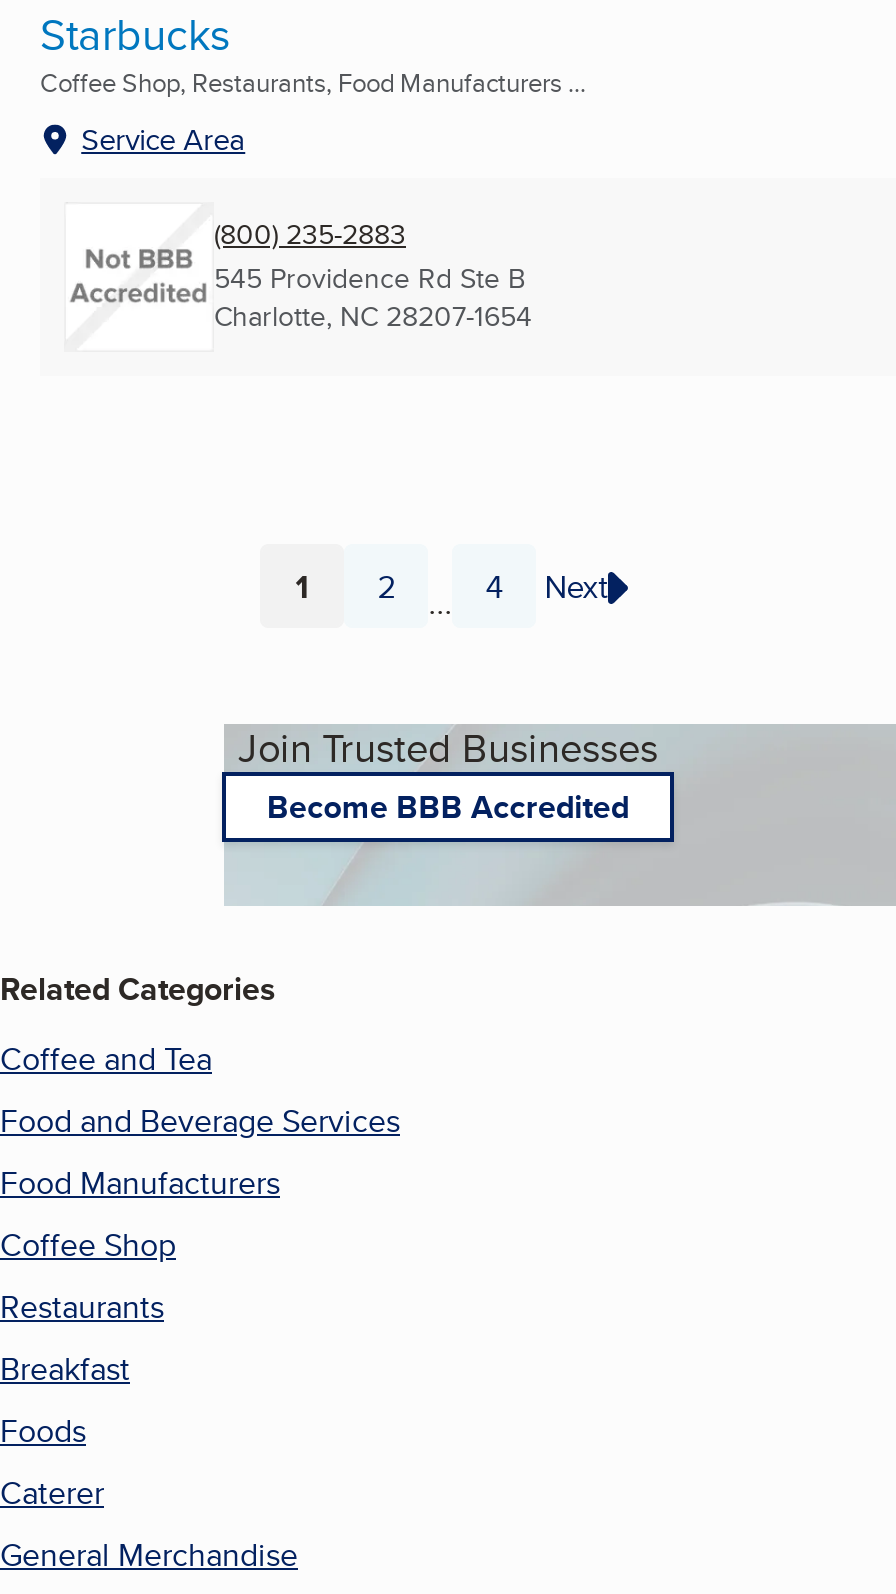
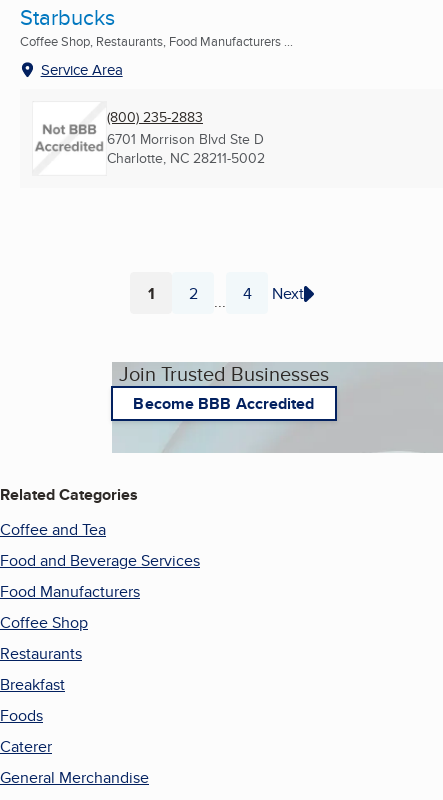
[214,259,526,299] 545 Providence Rd Ste B -> [107,129,264,149] 6701 Morrison Blvd Ste D
[214,297,532,337] Charlotte, NC 28207-1654 -> [107,148,265,168] Charlotte, NC 28211-5002

